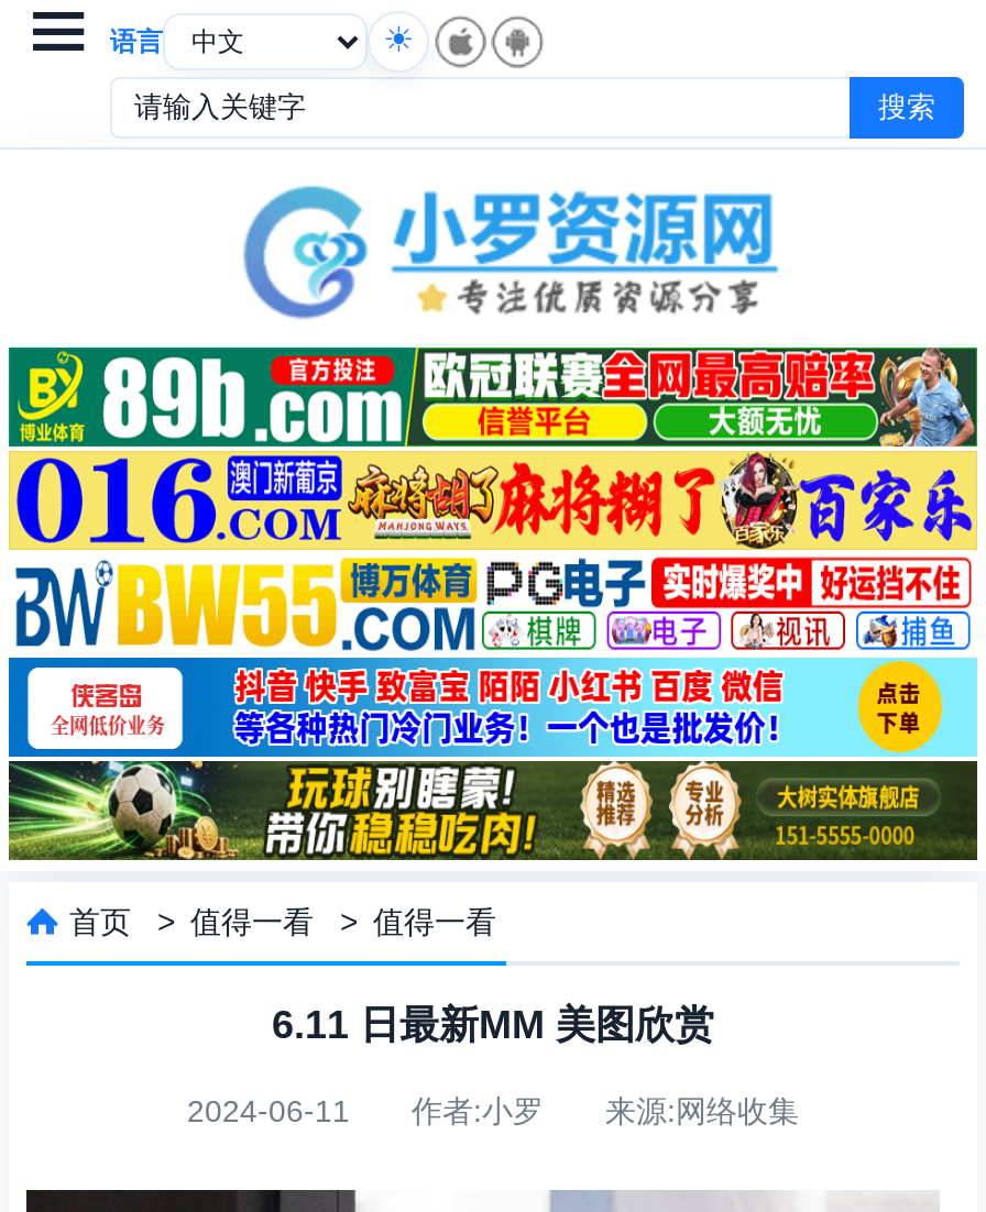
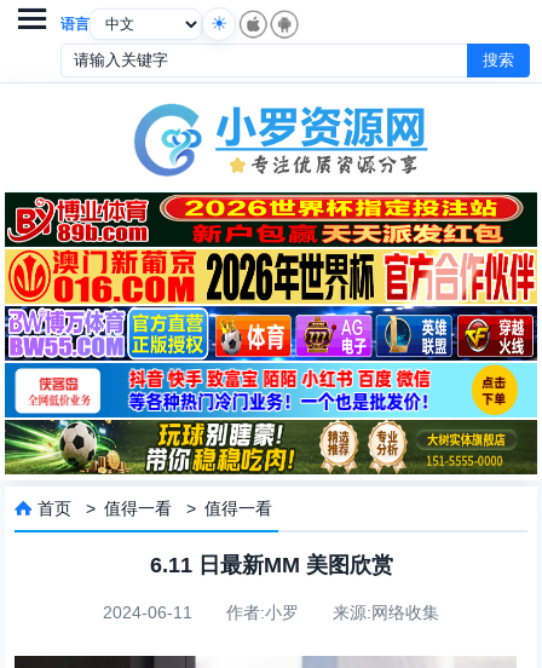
[9,345,977,655] [image] -> [4,191,538,362] [image]

